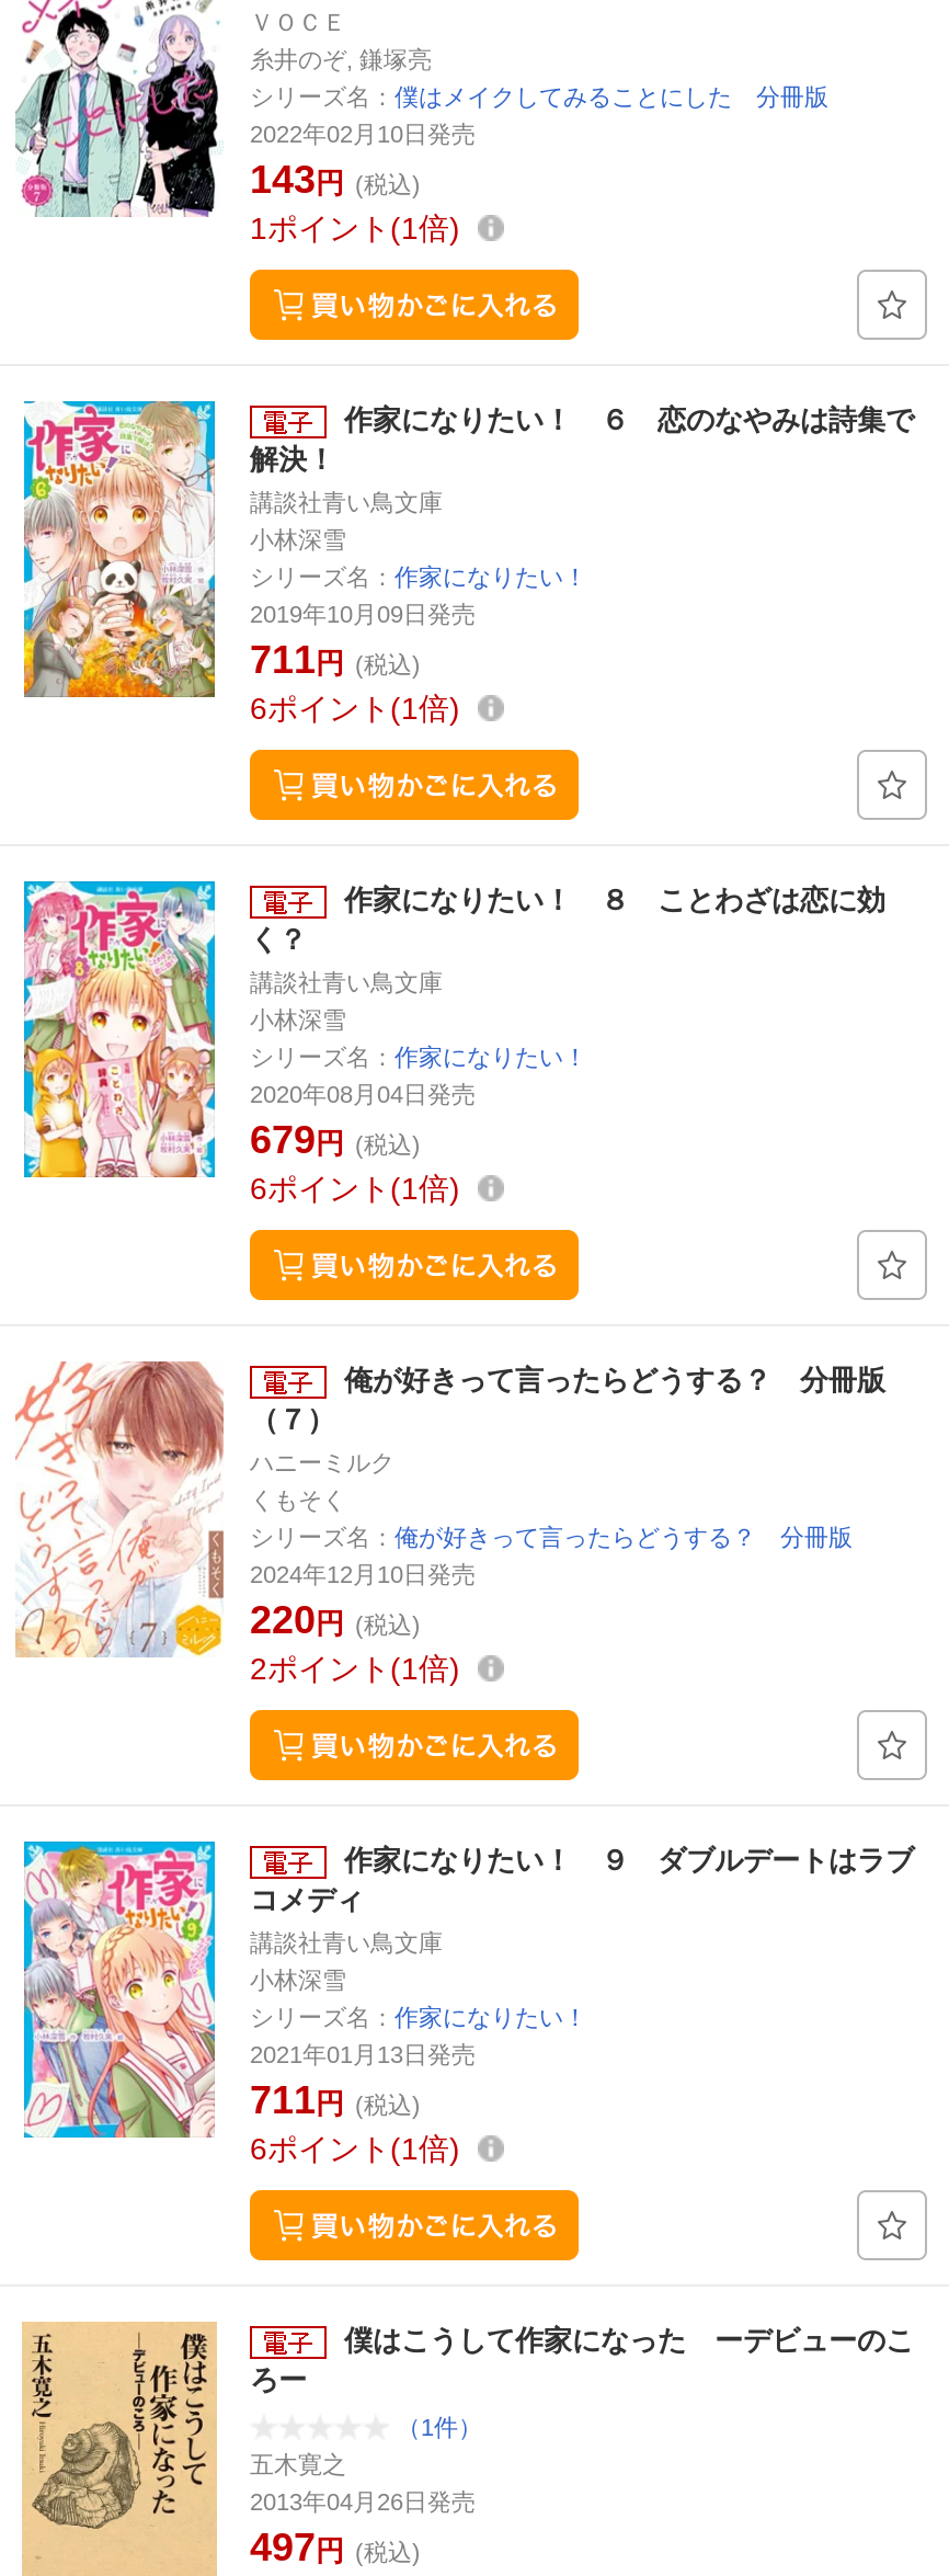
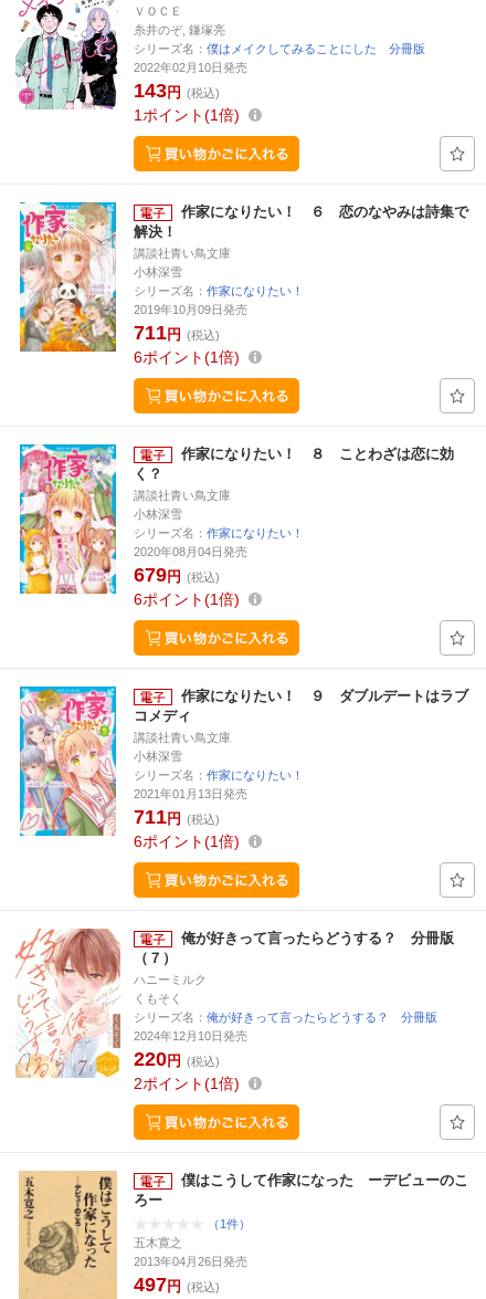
moved [13,1359,885,1686] -> [14,929,454,1092]: [image] | 俺が好きって言ったらどうする？ 分冊版 | （７） | ... | 220円 (税込) | 2ポイント 1倍
moved [20,1842,914,2166] -> [18,687,468,850]: [image] | 作家になりたい！ ９ ダブルデートはラブ | コメディ | ... | 711円 (税込) | 6ポイント 1倍

